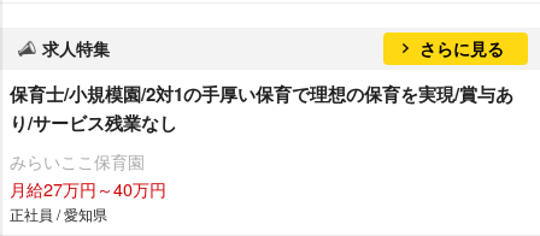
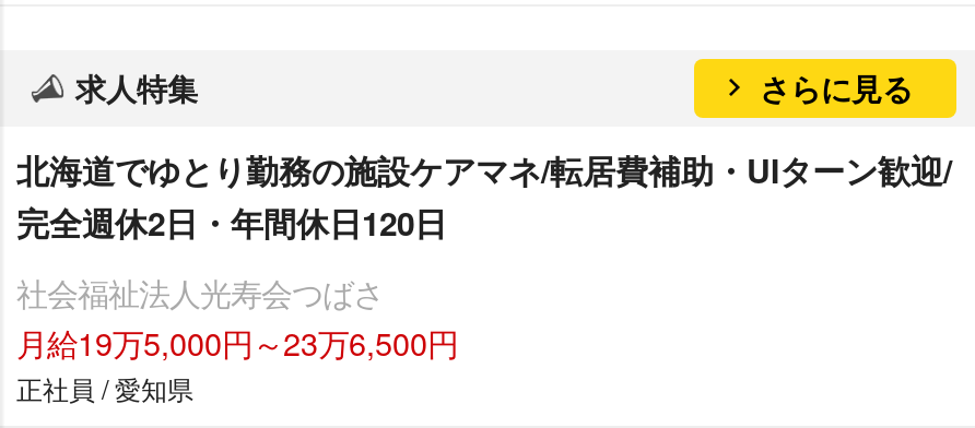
[10,80,513,136] 保育士/小規模園/2対1の手厚い保育で理想の保育を実現/賞与あ | り/サービス残業なし -> [16,145,952,246] 北海道でゆとり勤務の施設ケアマネ/転居費補助・UIターン歓迎/ | 完全週休2日・年間休日120日
[10,148,166,201] みらいここ保育園 | 月給27万円～40万円 -> [16,268,458,364] 社会福祉法人光寿会つばさ | 月給19万5,000円～23万6,500円

